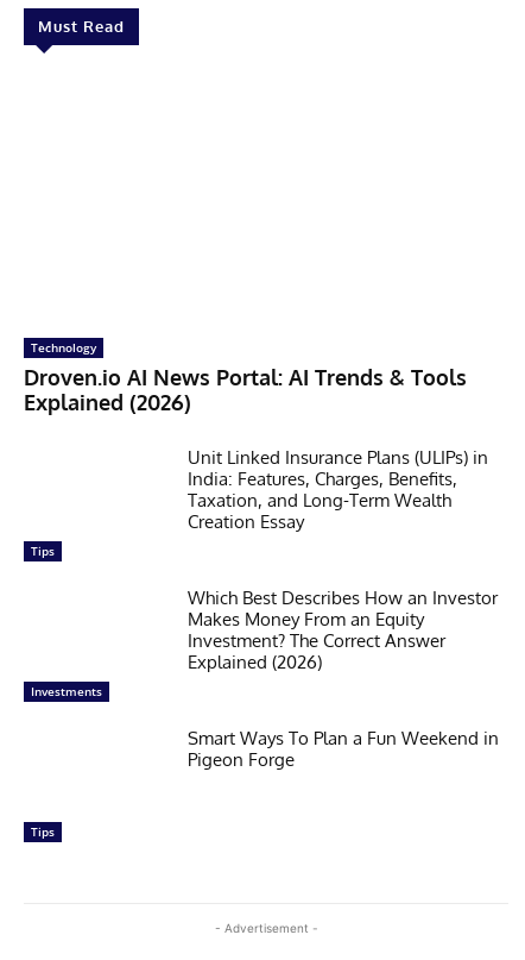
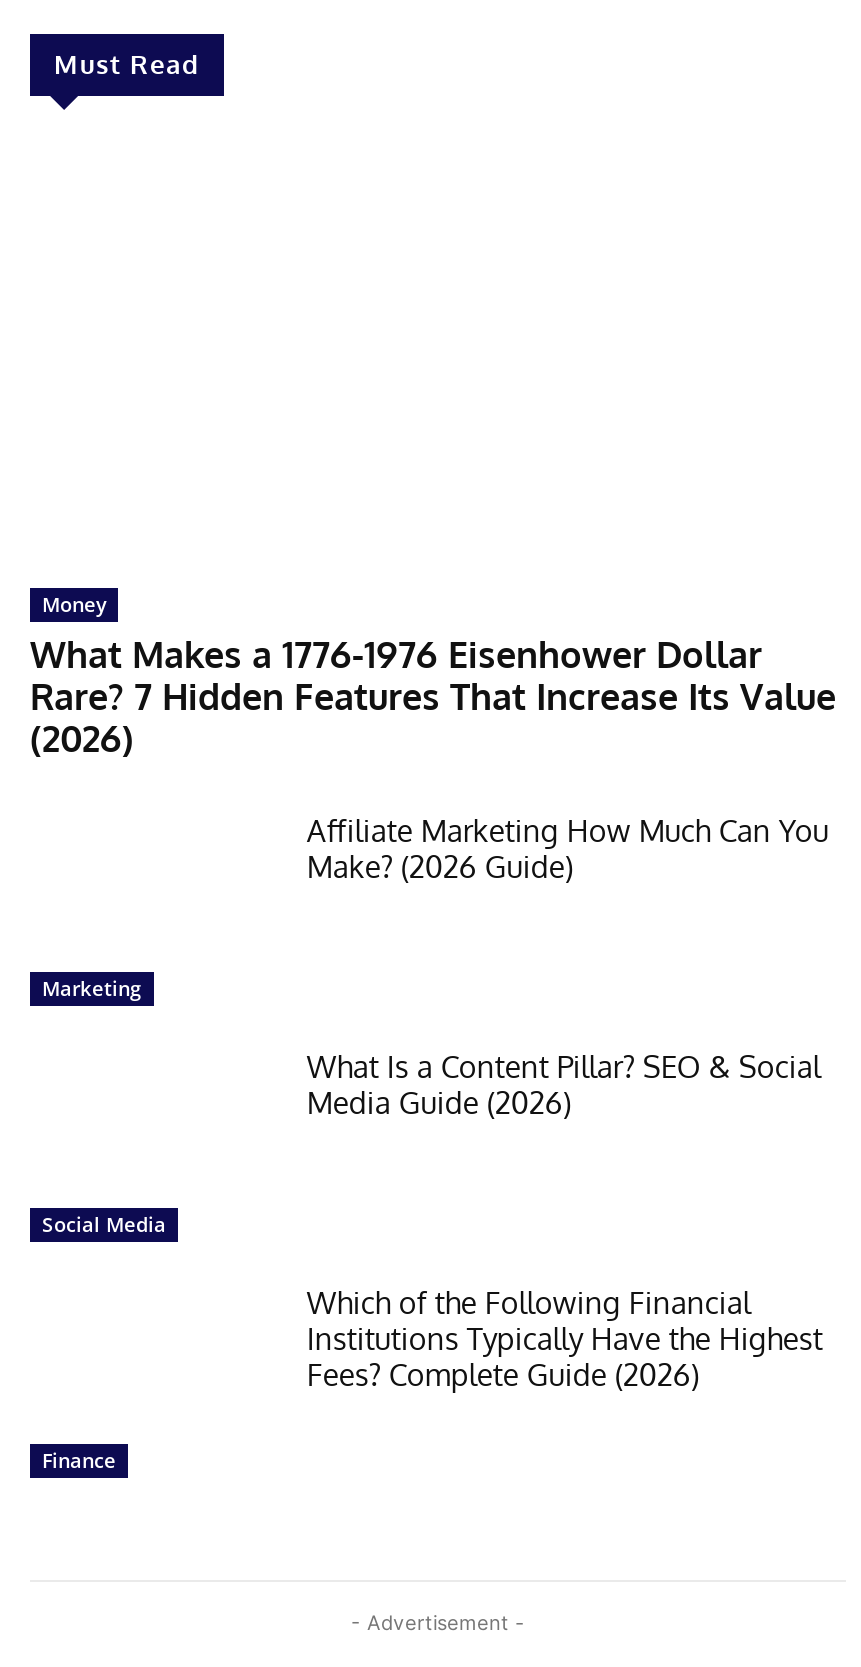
[24,339,467,415] Technology | Droven.io AI News Portal: AI Trends & Tools | Explained (2026) -> [30,590,836,760] Money | What Makes a 1776-1976 Eisenhower Dollar | Rare? 7 Hidden Features That Increase Its Value | (2026)
[188,446,489,533] Unit Linked Insurance Plans (ULIPs) in | India: Features, Charges, Benefits, | Taxation, and Long-Term Wealth | Creation Essay -> [307,812,829,886] Affiliate Marketing How Much Can You | Make? (2026 Guide)
[31,542,55,559] Tips -> [42,974,142,1002] Marketing
[188,586,498,673] Which Best Describes How an Investor | Makes Money From an Equity | Investment? The Correct Answer | Explained (2026) -> [307,1048,821,1122] What Is a Content Pillar? SEO & Social | Media Guide (2026)
[31,682,102,699] Investments -> [42,1209,166,1237] Social Media
[188,726,499,770] Smart Ways To Plan a Fun Weekend in | Pigeon Forge -> [307,1283,823,1393] Which of the Following Financial | Institutions Typically Have the Highest | Fees? Complete Guide (2026)
[31,823,55,839] Tips -> [42,1445,116,1473] Finance

